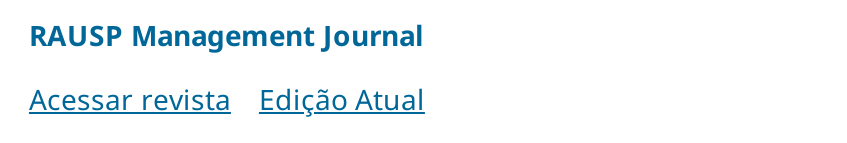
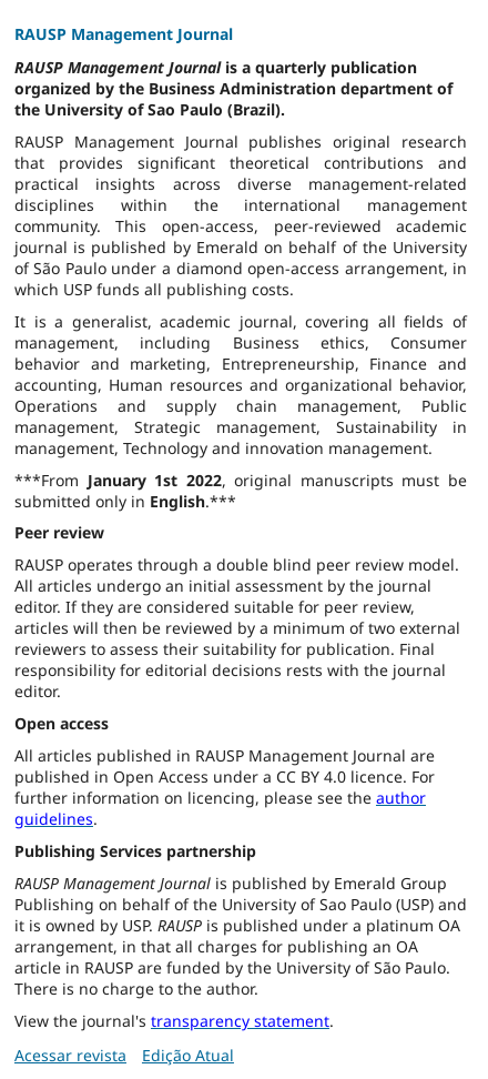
none -> [14,56,467,1032] RAUSP Management Journal is a quarterly publication | organized by the Business Administration department of | the University of Sao Paulo (Brazil). | RAUSP Management Journal publishes original research | that provides significant theoretical contributions and | practical insights across diverse management-related | disciplines within the international management | community. This open-access, peer-reviewed academic | journal is published by Emerald on behalf of the University | of São Paulo under a diamond open-access arrangement, in | which USP funds all publishing costs. | It is a generalist, academic journal, covering all fields of | management, including Business ethics, Consumer | behavior and marketing, Entrepreneurship, Finance and | accounting, Human resources and organizational behavior, | Operations and supply chain management, Public | management, Strategic management, Sustainability in | management, Technology and innovation management. | ***From January 1st 2022, original manuscripts must be | submitted only in English.*** | Peer review | RAUSP operates through a double blind peer review model. | All articles undergo an initial assessment by the journal | editor. If they are considered suitable for peer review, | articles will then be reviewed by a minimum of two external | reviewers to assess their suitability for publication. Final | responsibility for editorial decisions rests with the journal | editor. | Open access | All articles published in RAUSP Management Journal are | published in Open Access under a CC BY 4.0 licence. For | further information on licencing, please see the author | guidelines. | Publishing Services partnership | RAUSP Management Journal is published by Emerald Group | Publishing on behalf of the University of Sao Paulo (USP) and | it is owned by USP. RAUSP is published under a platinum OA | arrangement, in that all charges for publishing an OA | article in RAUSP are funded by the University of São Paulo. | There is no charge to the author. | View the journal's transparency statement.

